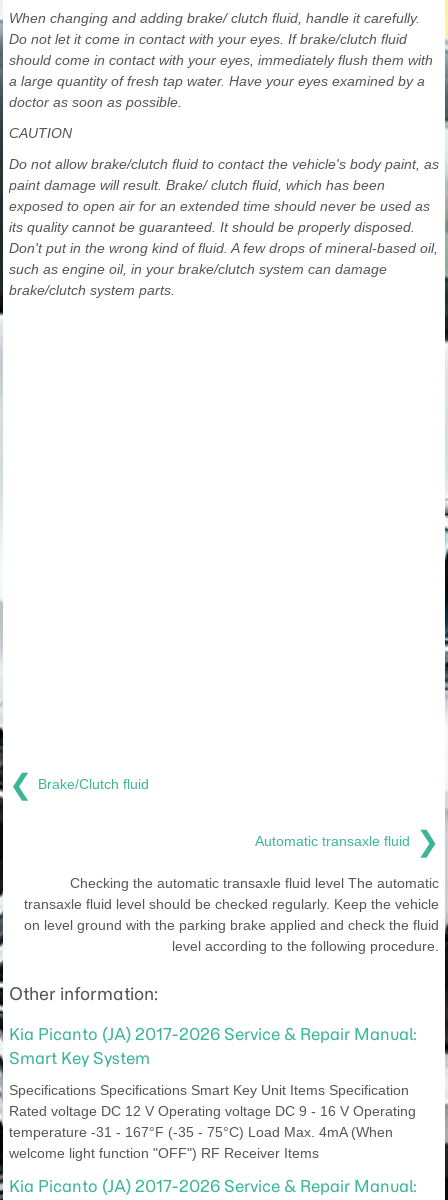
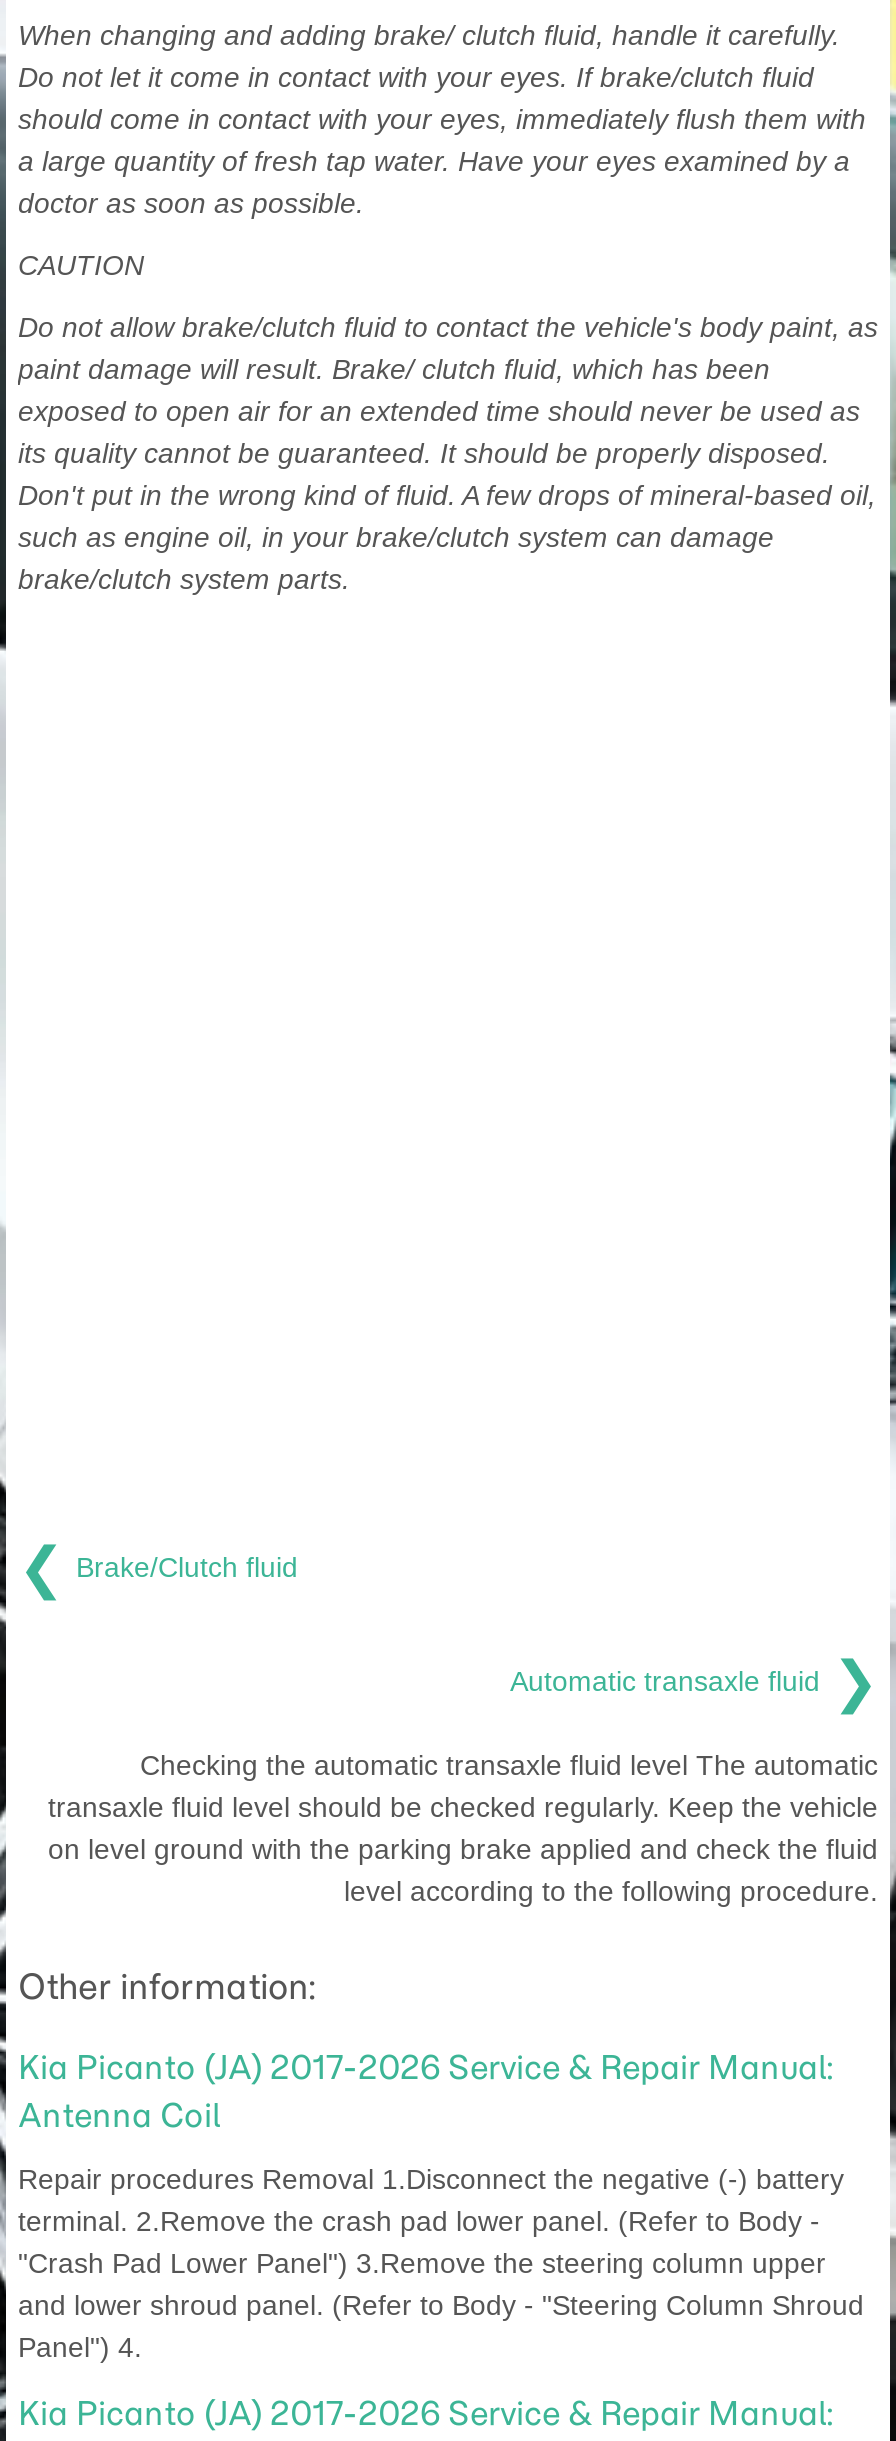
[9,1048,150,1068] Smart Key System -> [18,2096,222,2136] Antenna Coil
[9,1082,416,1161] Specifications Specifications Smart Key Unit Items Specification | Rated voltage DC 12 V Operating voltage DC 9 - 16 V Operating | temperature -31 - 167°F (-35 - 75°C) Load Max. 4mA (When | welcome light function "OFF") RF Receiver Items -> [18,2164,864,2364] Repair procedures Removal 1.Disconnect the negative (-) battery | terminal. 2.Remove the crash pad lower panel. (Refer to Body - | "Crash Pad Lower Panel") 3.Remove the steering column upper | and lower shroud panel. (Refer to Body - "Steering Column Shroud | Panel") 4.

